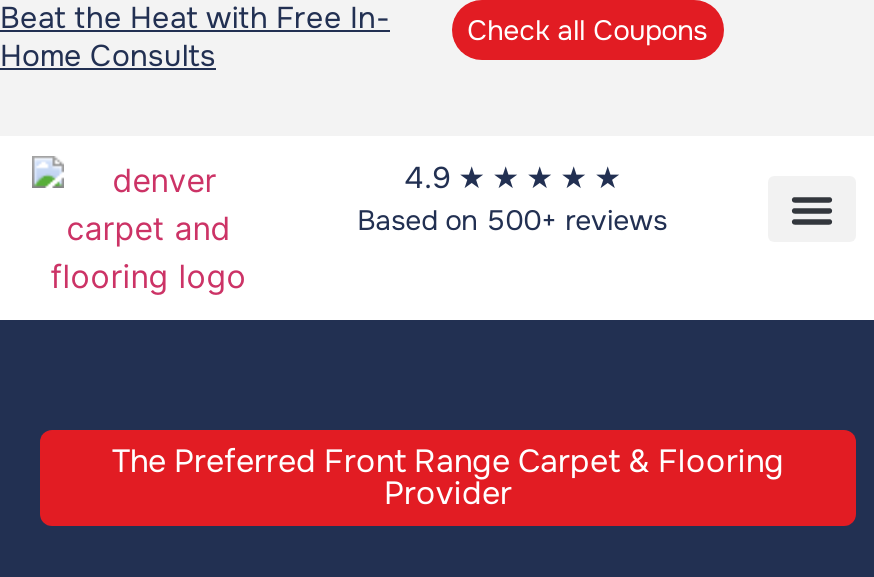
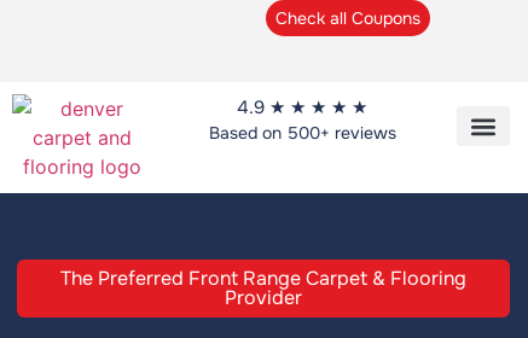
[0,0,390,76] Beat the Heat with Free In- | Home Consults -> none

